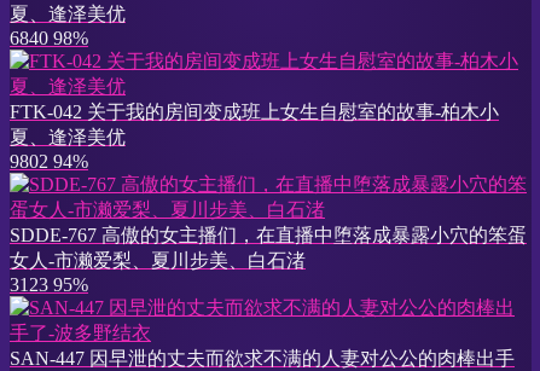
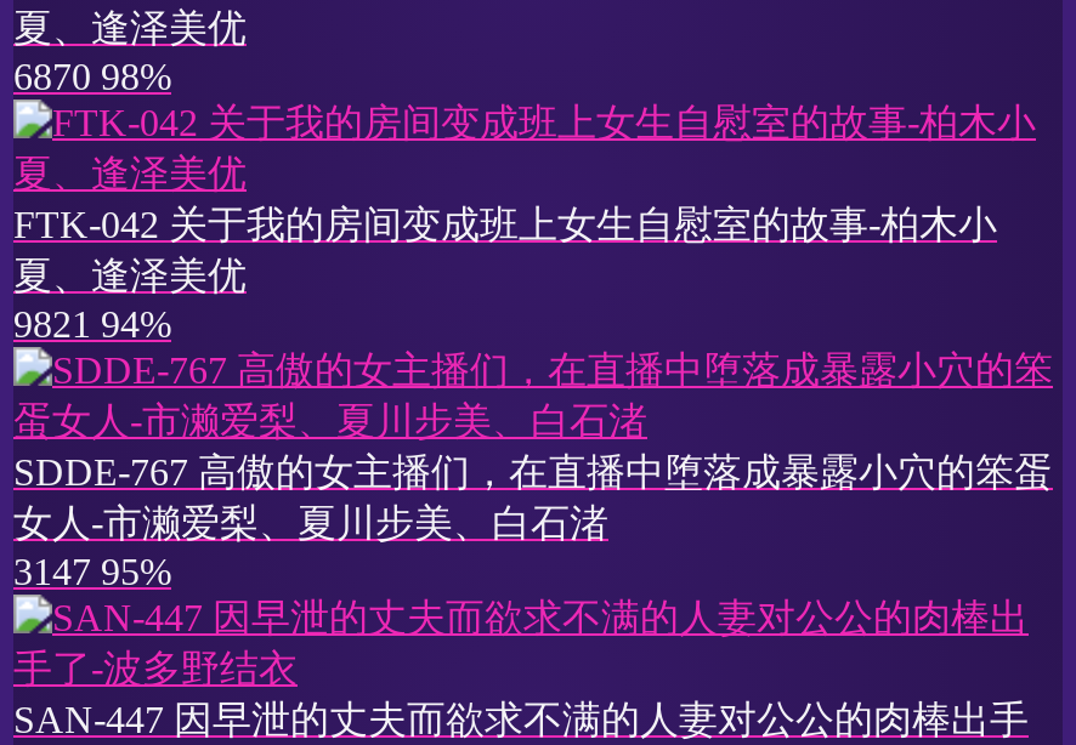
[10,27,88,48] 6840 98% -> [13,55,171,96] 6870 98%
[10,151,88,171] 9802 94% -> [13,303,171,344] 9821 94%
[10,274,88,295] 3123 95% -> [13,550,171,591] 3147 95%

